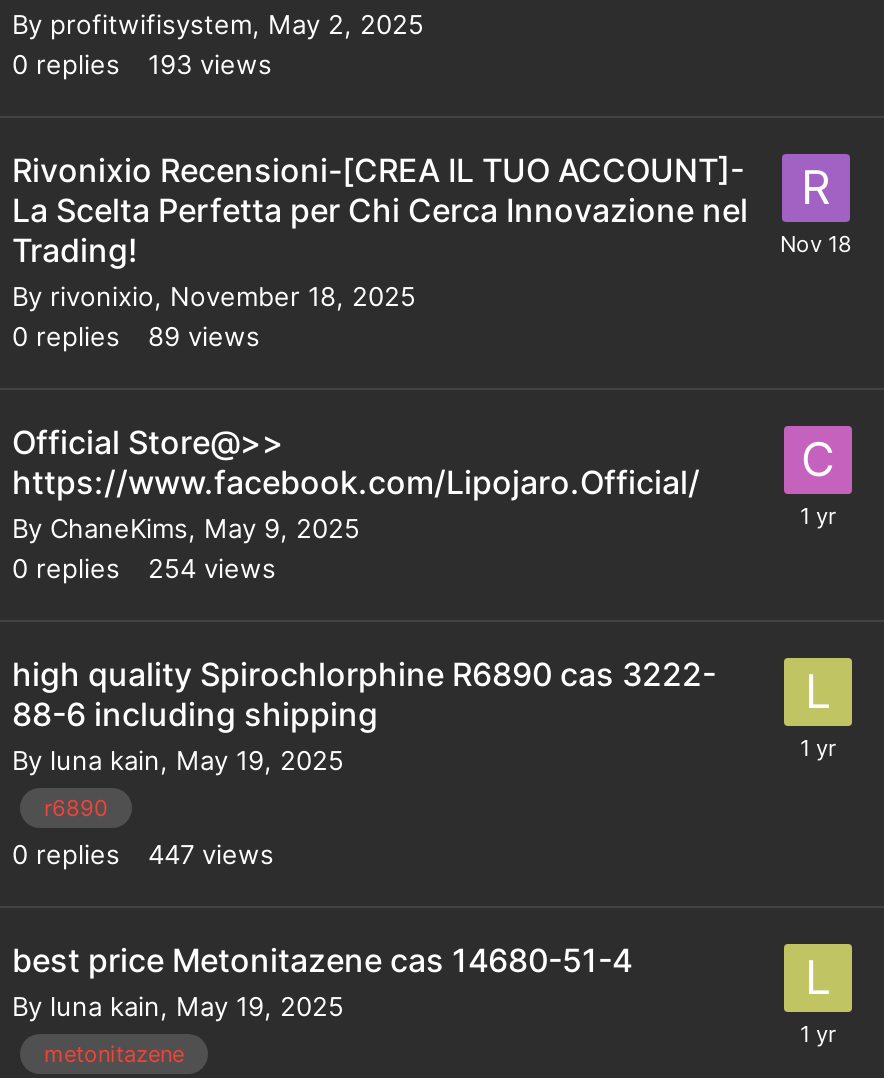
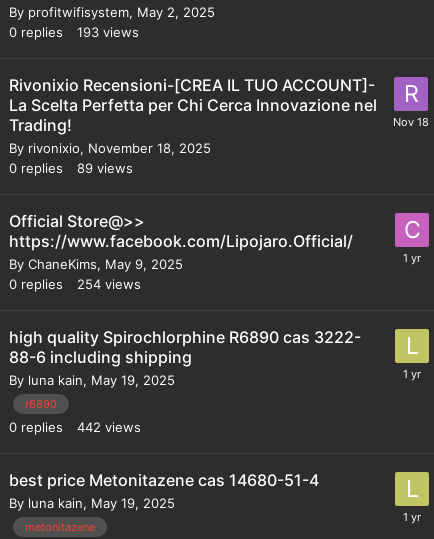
[12,837,274,869] 0 replies 447 views -> [9,419,141,435] 0 replies 442 views

